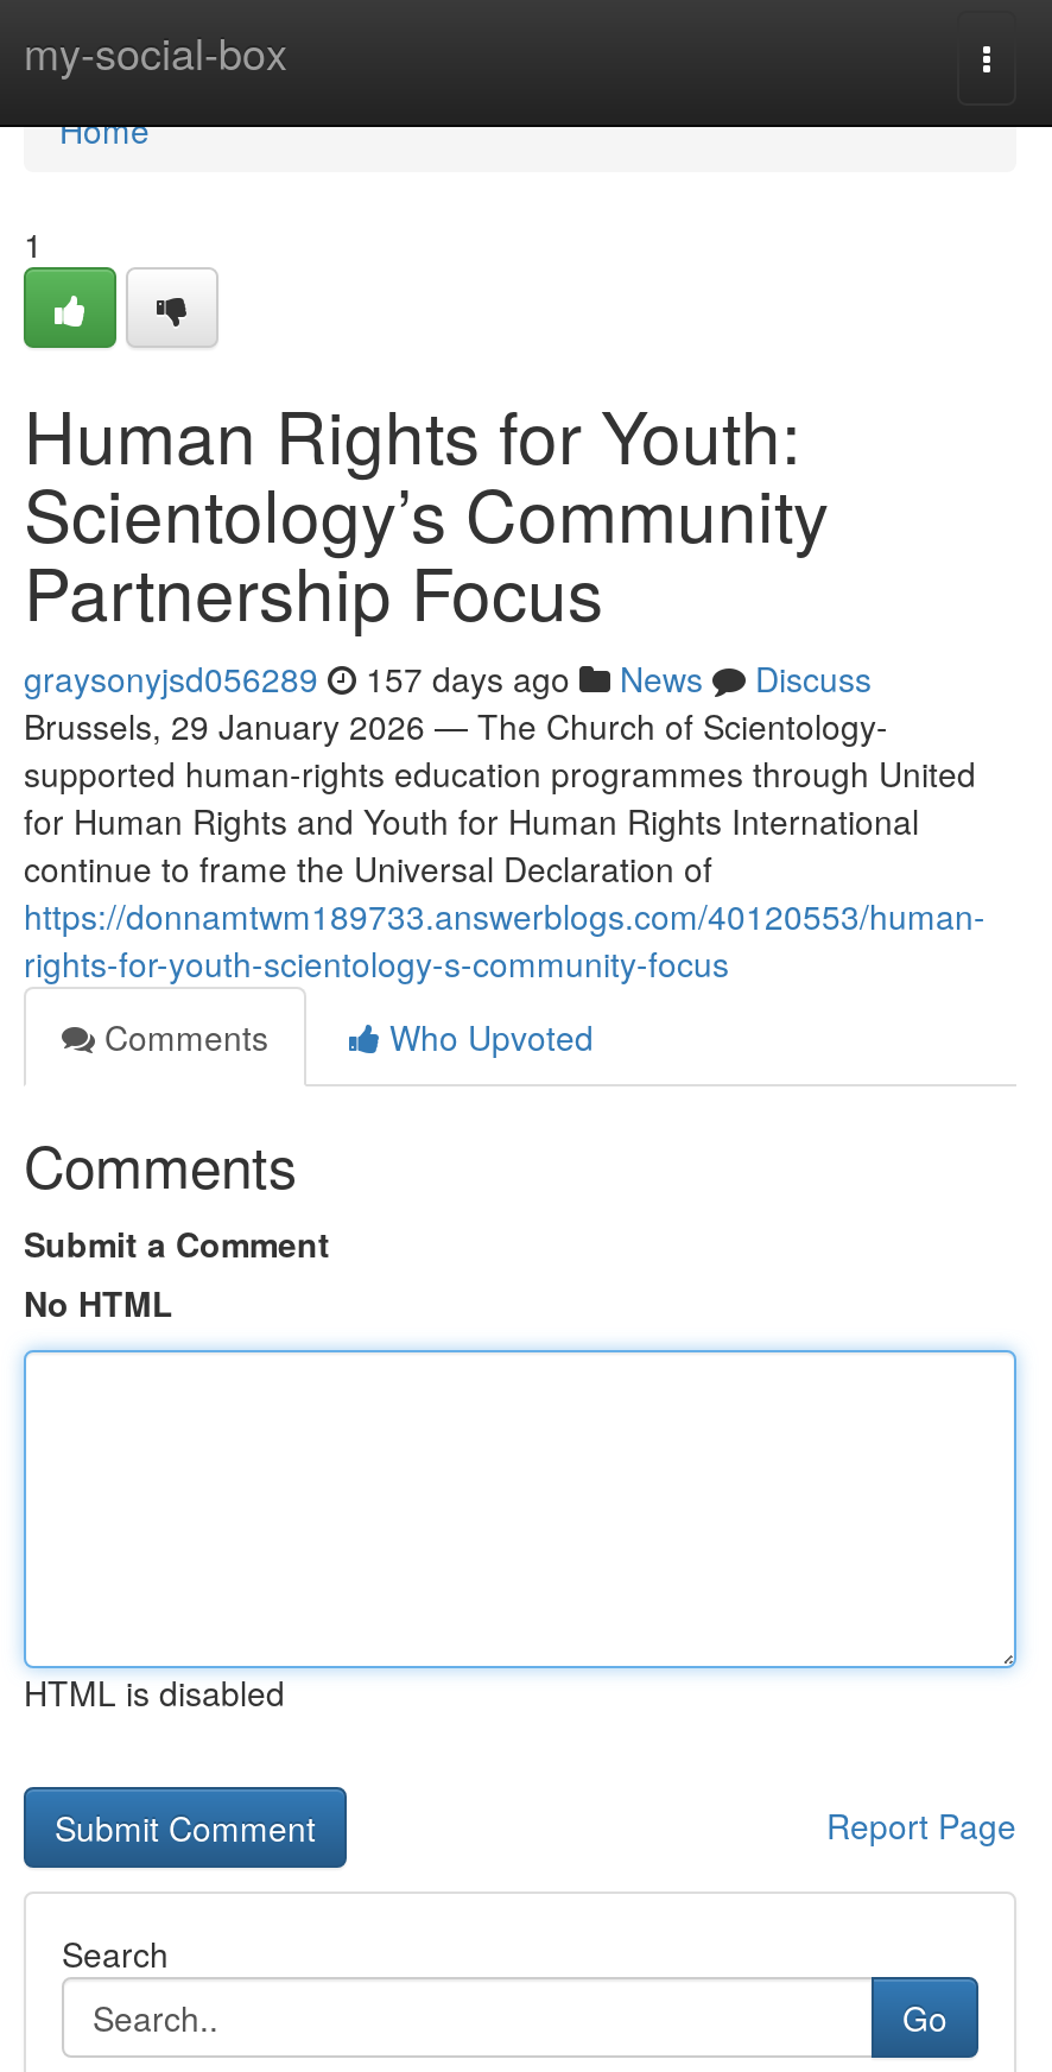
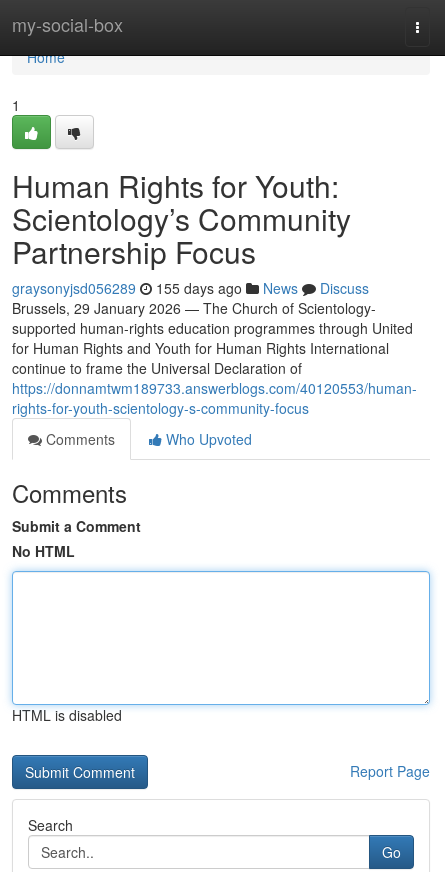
[24,654,872,702] graysonyjsd056289 157 days ago News Discuss -> [12,278,369,298] graysonyjsd056289 155 days ago News Discuss

